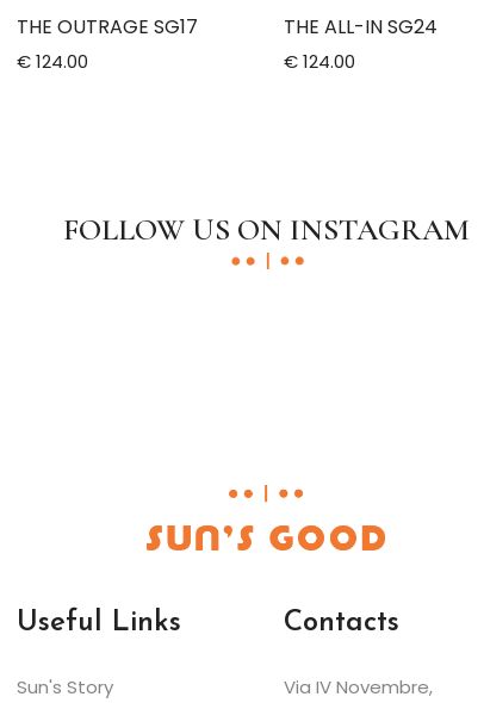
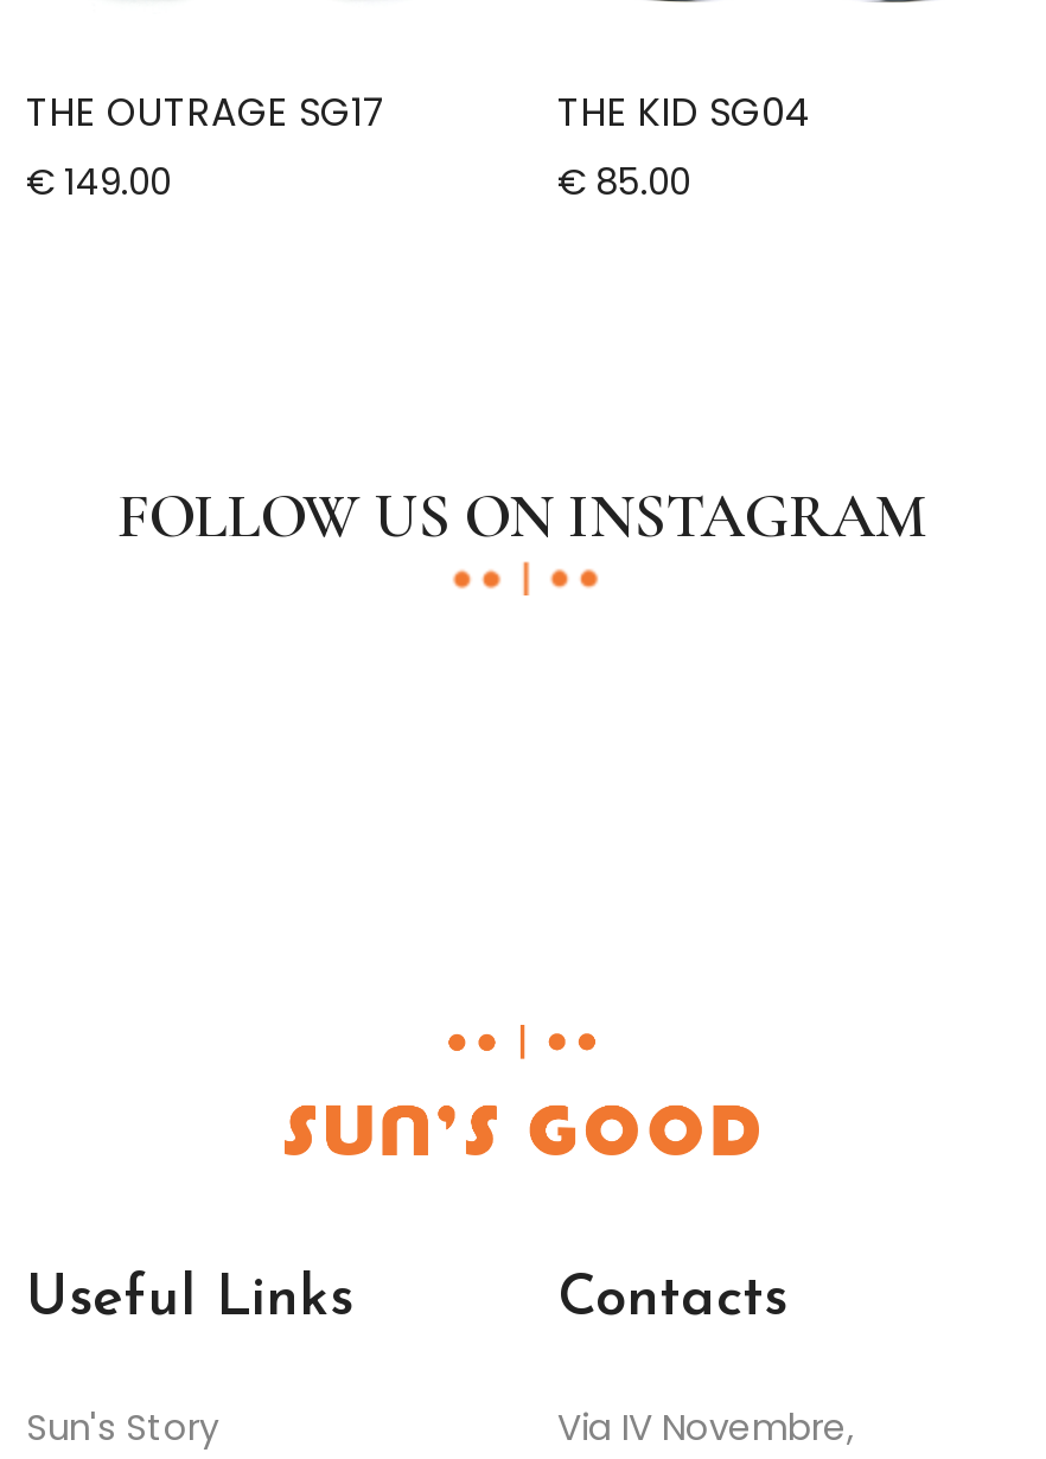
[284,13,438,41] THE ALL-IN SG24 -> [557,85,811,140] THE KID SG04
[17,49,88,74] € 124.00 -> [26,157,171,206] € 149.00
[284,49,355,74] € 124.00 -> [557,157,690,206] € 85.00

